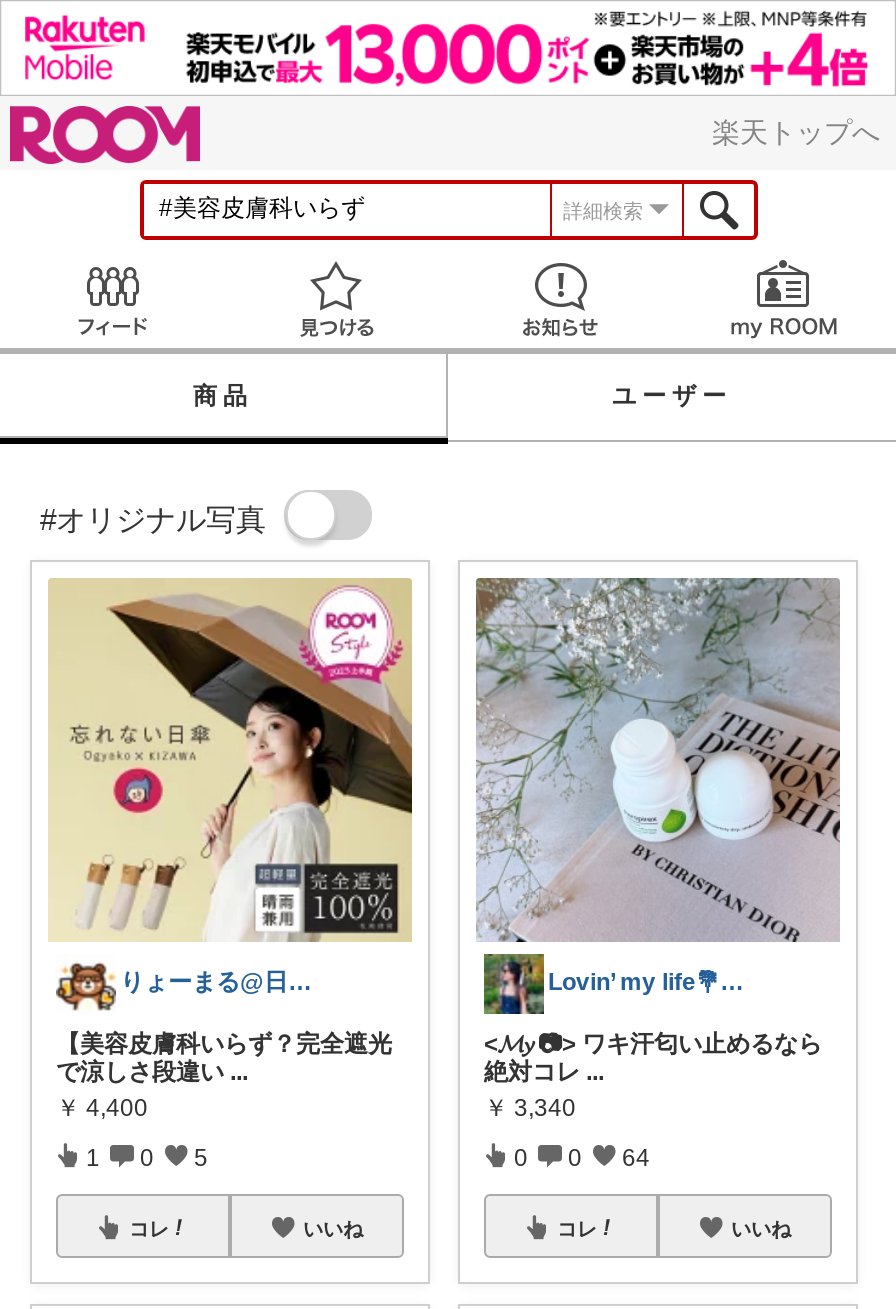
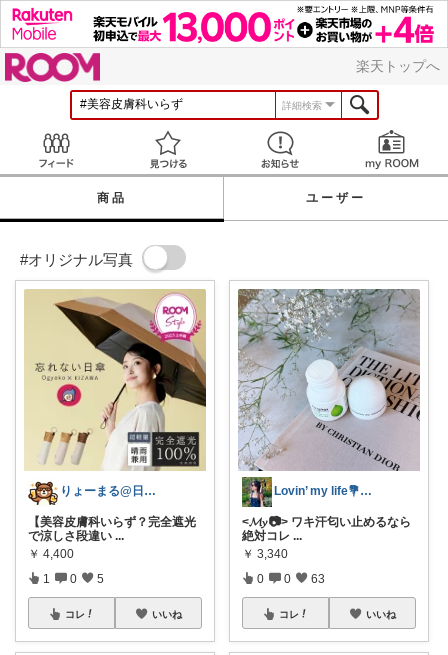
[514,1144,650,1168] 0 0 64 -> [257,572,325,584] 0 0 63

